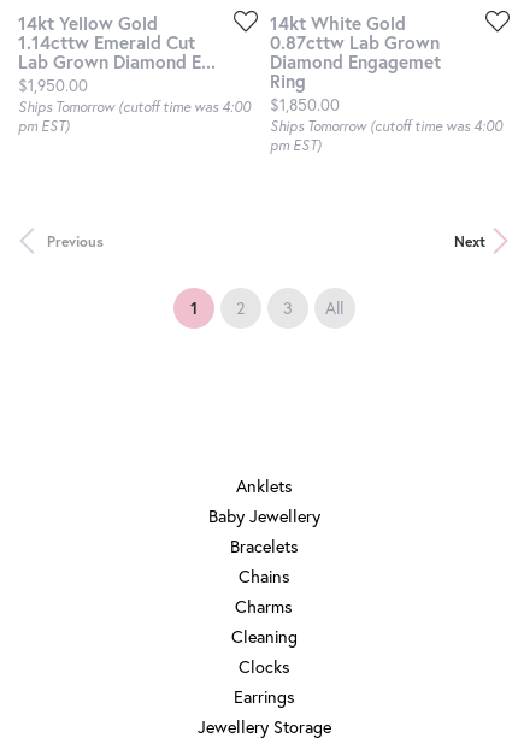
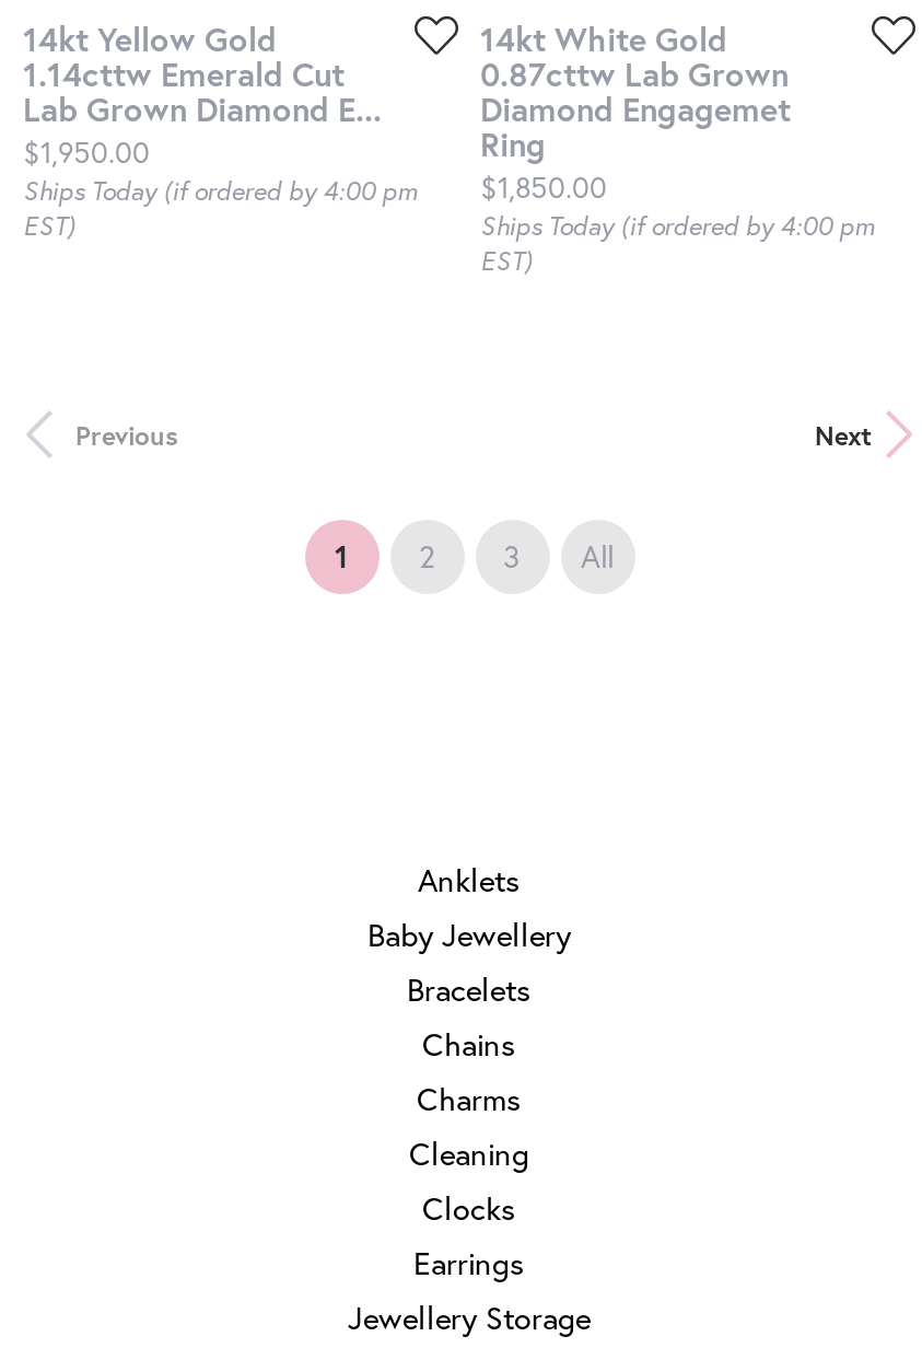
[18,97,251,135] Ships Tomorrow (cutoff time was 4:00 | pm EST) -> [23,174,417,242] Ships Today (if ordered by 4:00 pm | EST)
[270,117,502,154] Ships Tomorrow (cutoff time was 4:00 | pm EST) -> [480,209,874,277] Ships Today (if ordered by 4:00 pm | EST)

